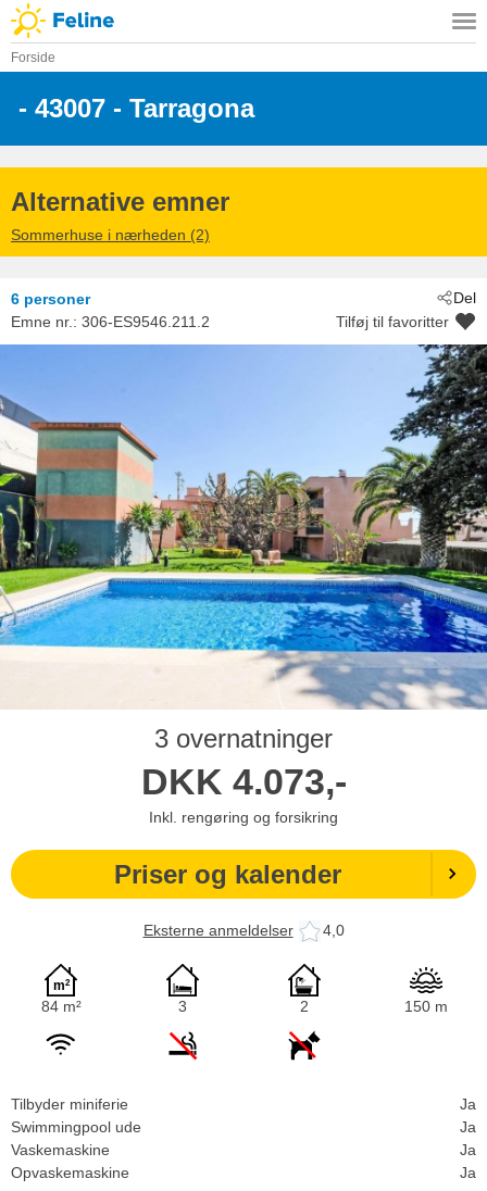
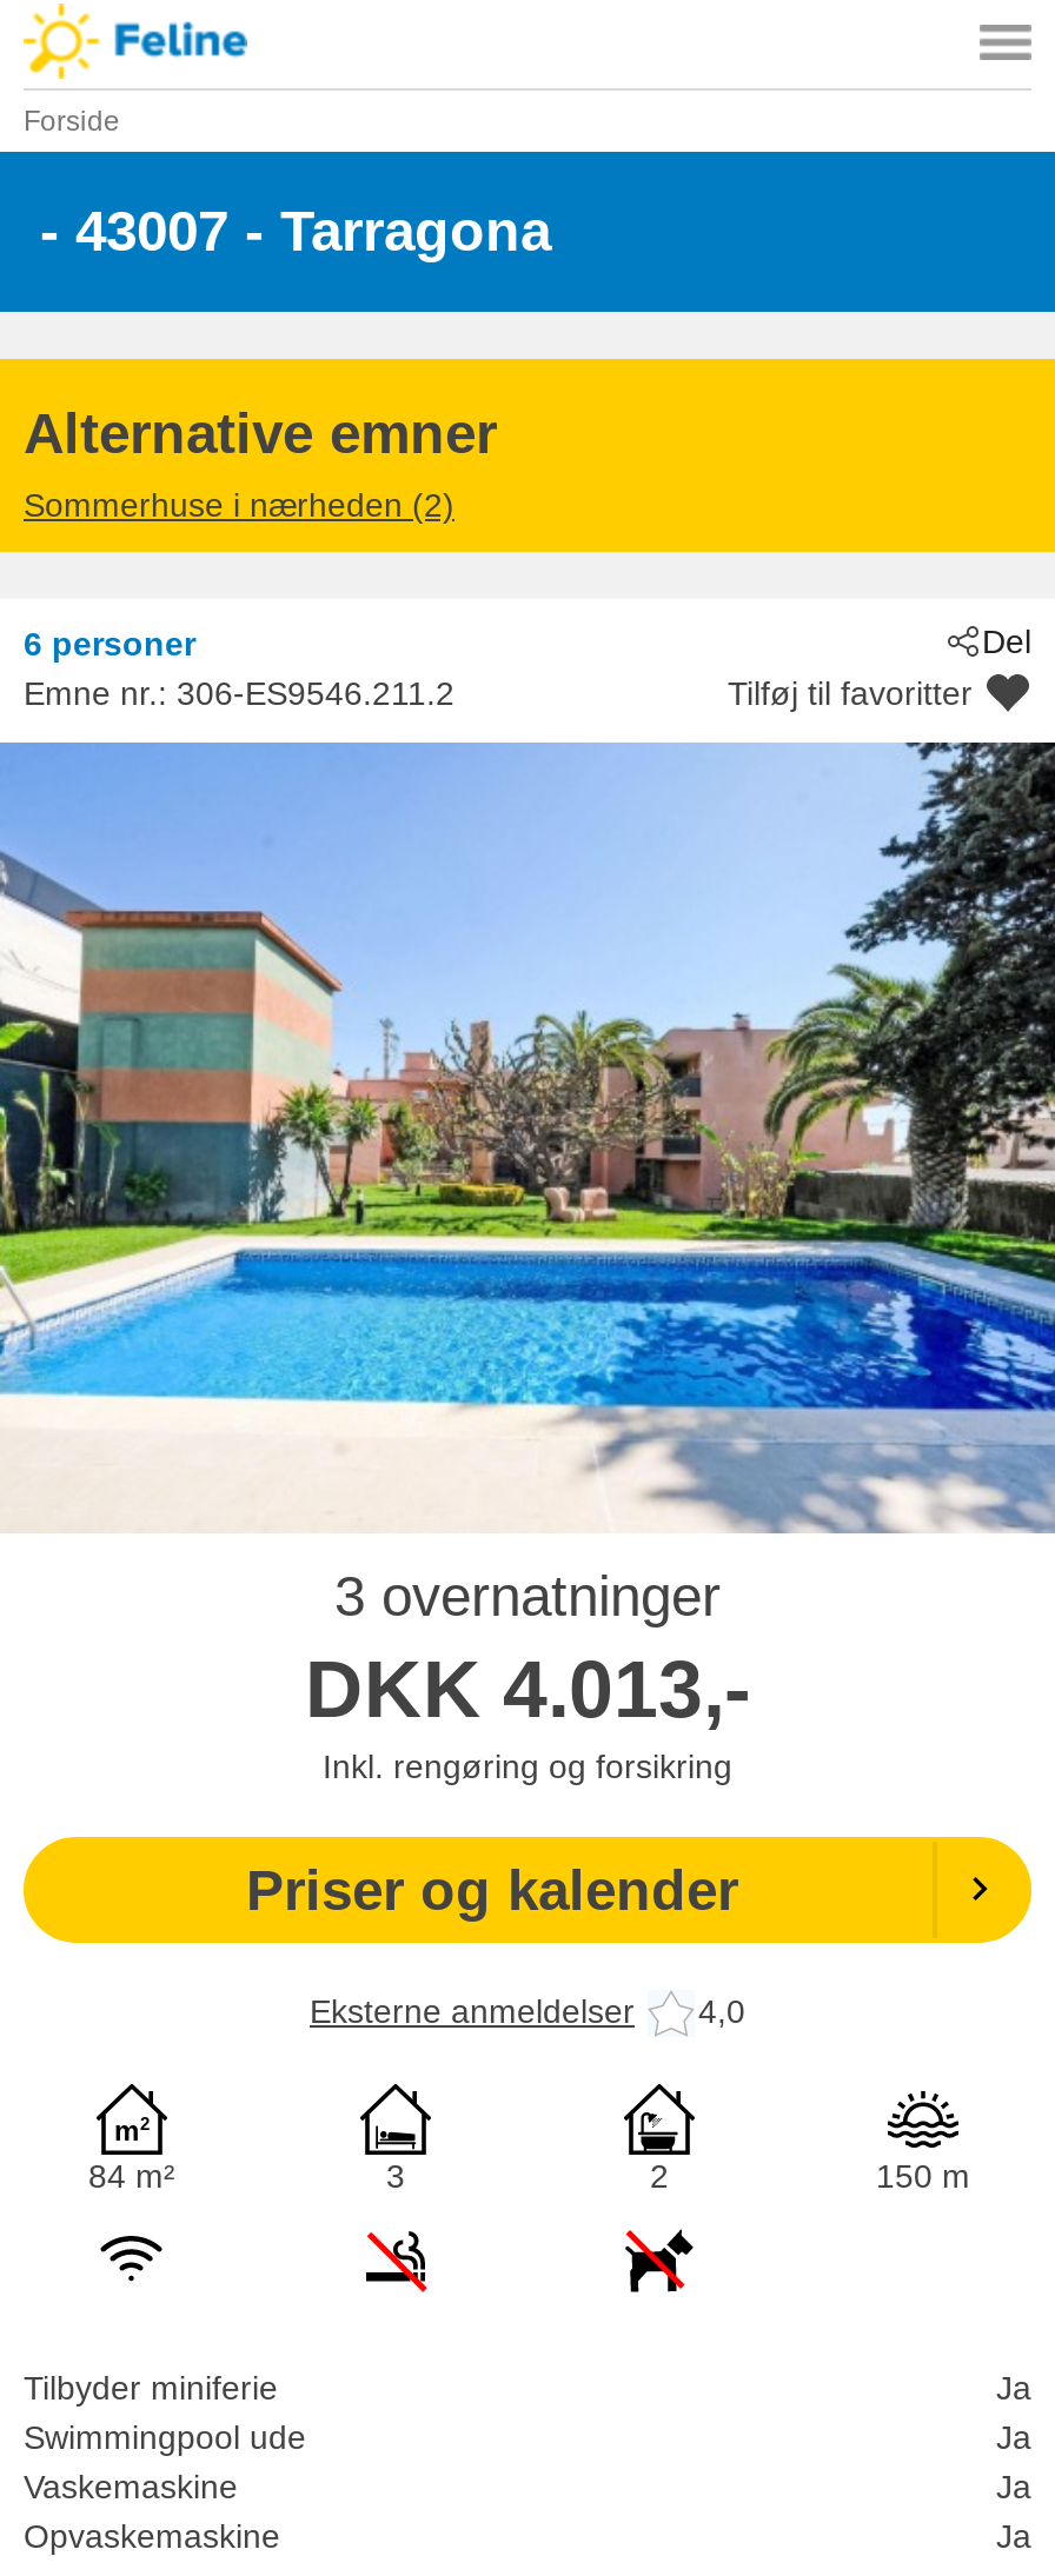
[141,761,346,802] DKK 4.073,- -> [305,1644,750,1733] DKK 4.013,-

